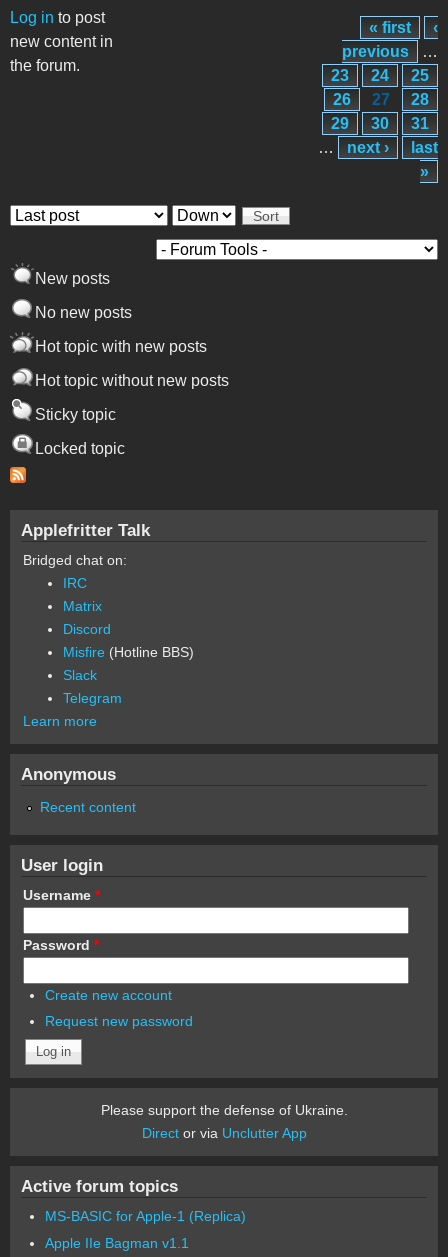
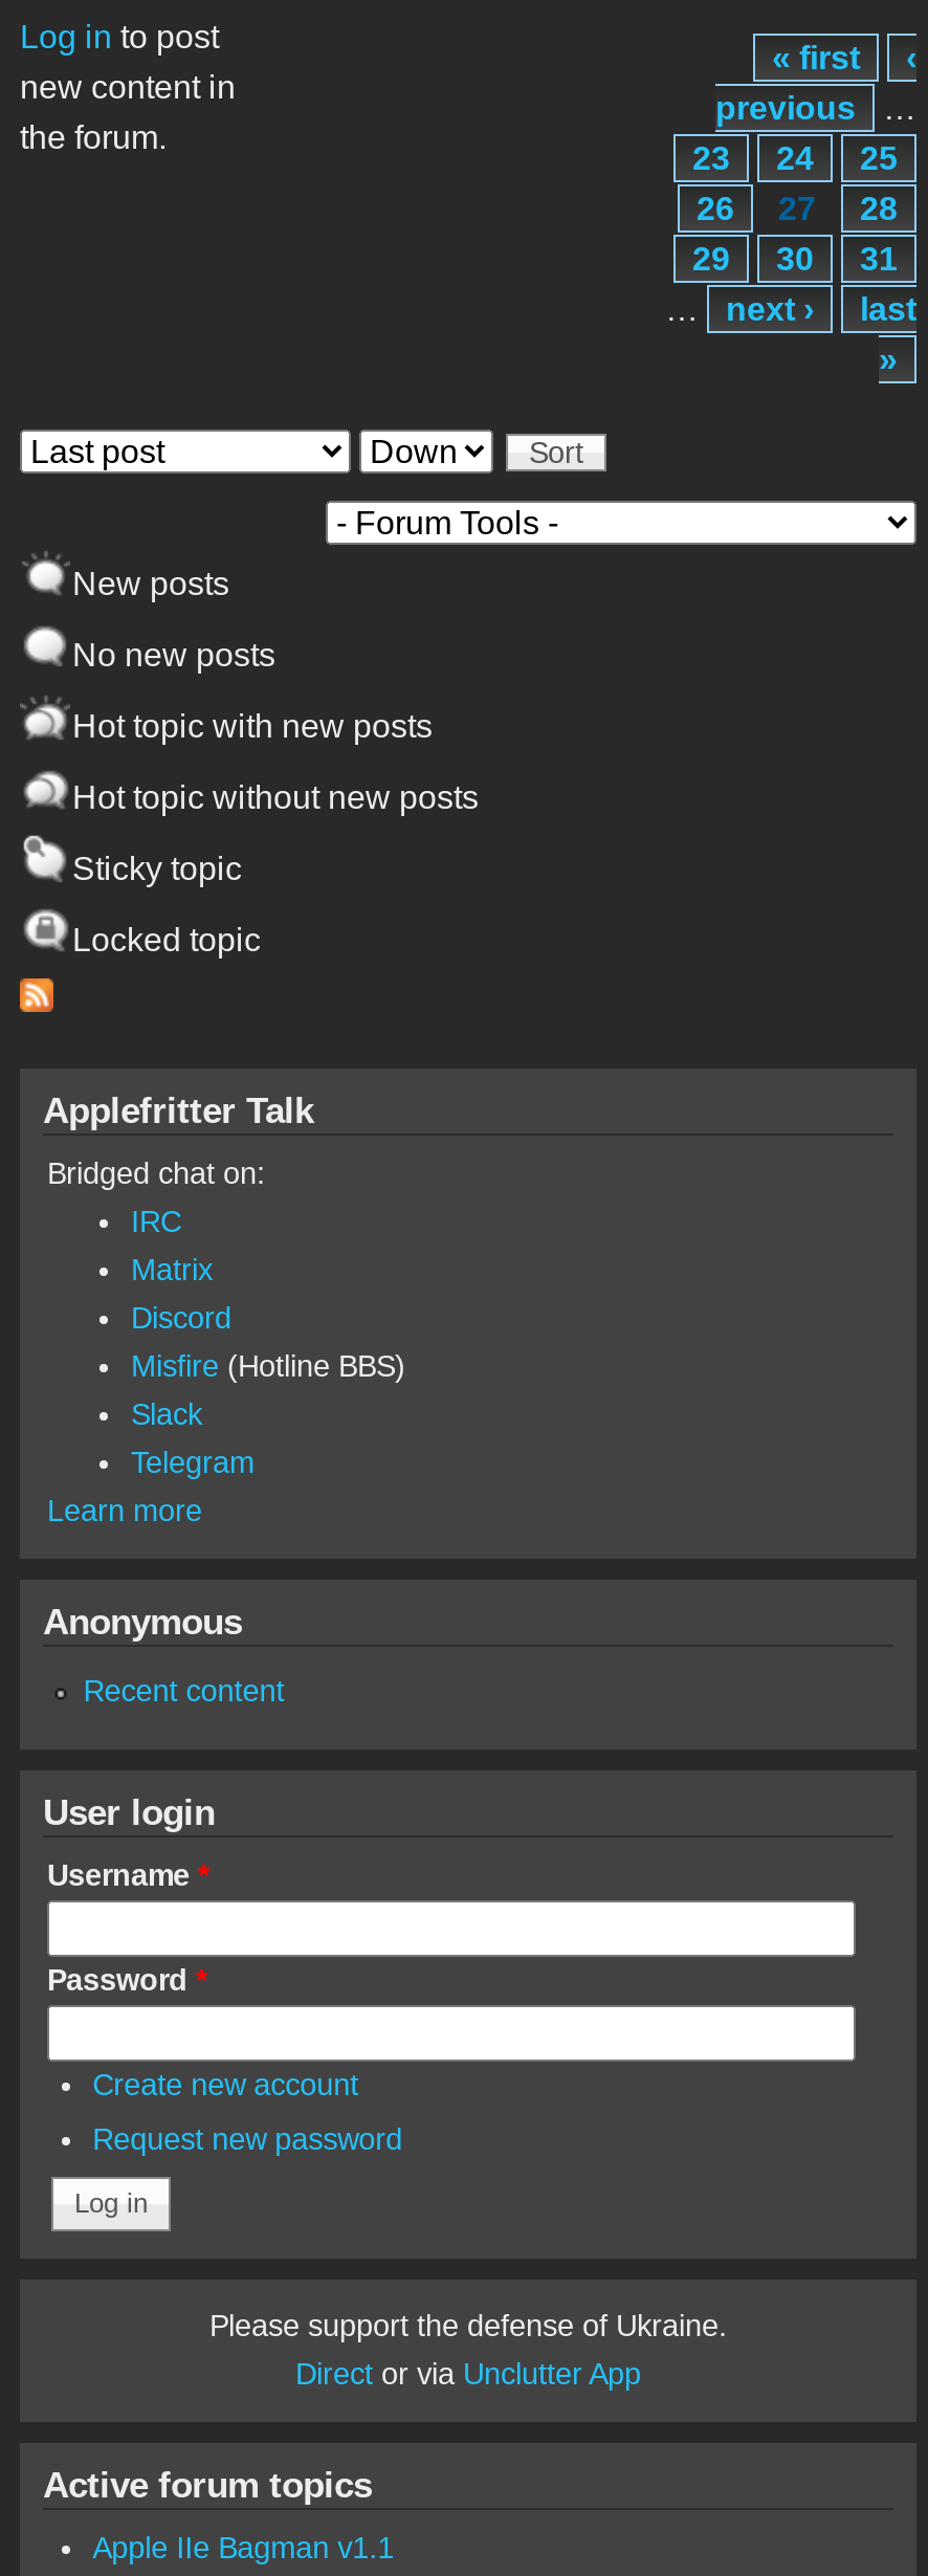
[45,1208,246,1224] MS-BASIC for Apple-1 (Replica) -> none

